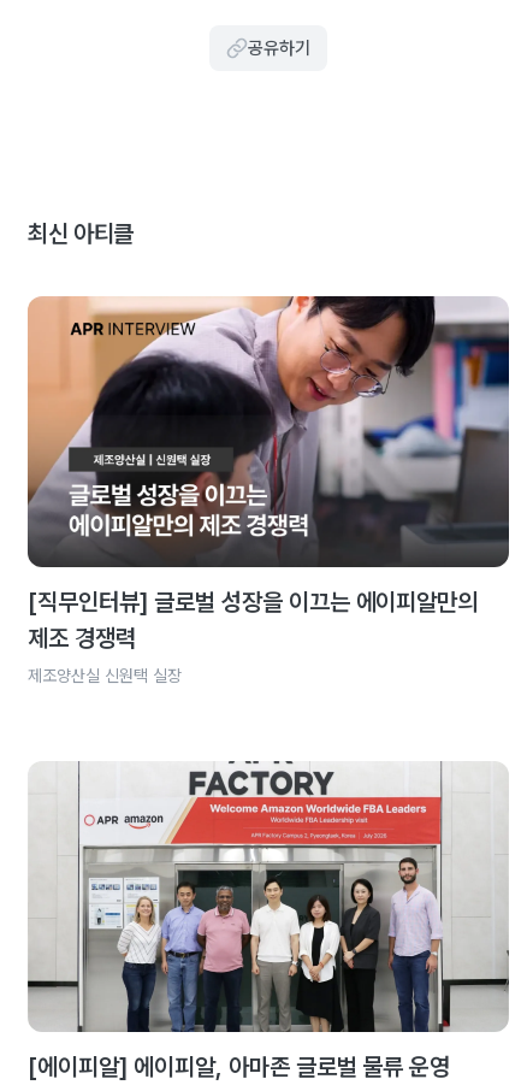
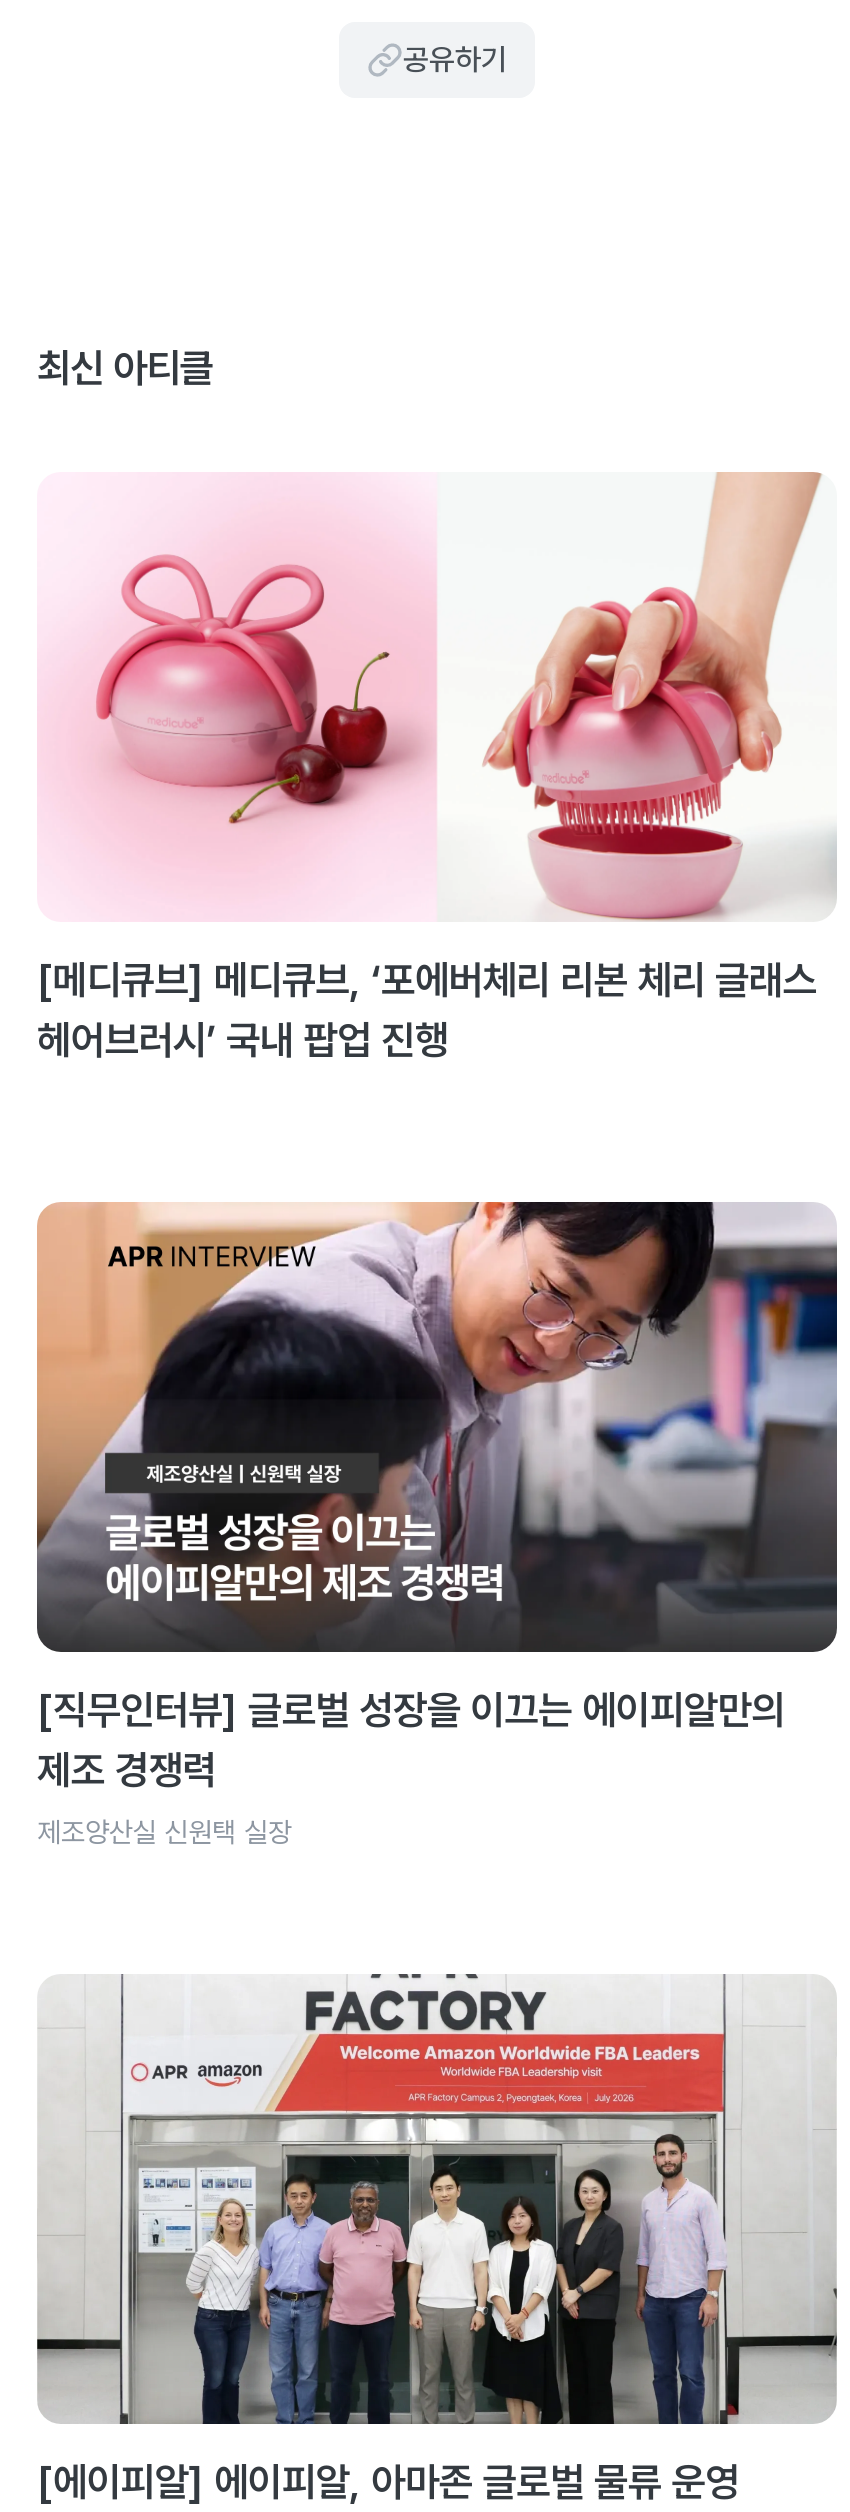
none -> [37,472,837,1063] [image] | [메디큐브] 메디큐브, ‘포에버체리 리본 체리 글래스 | 헤어브러시’ 국내 팝업 진행
none -> [39,490,437,920] [image]

